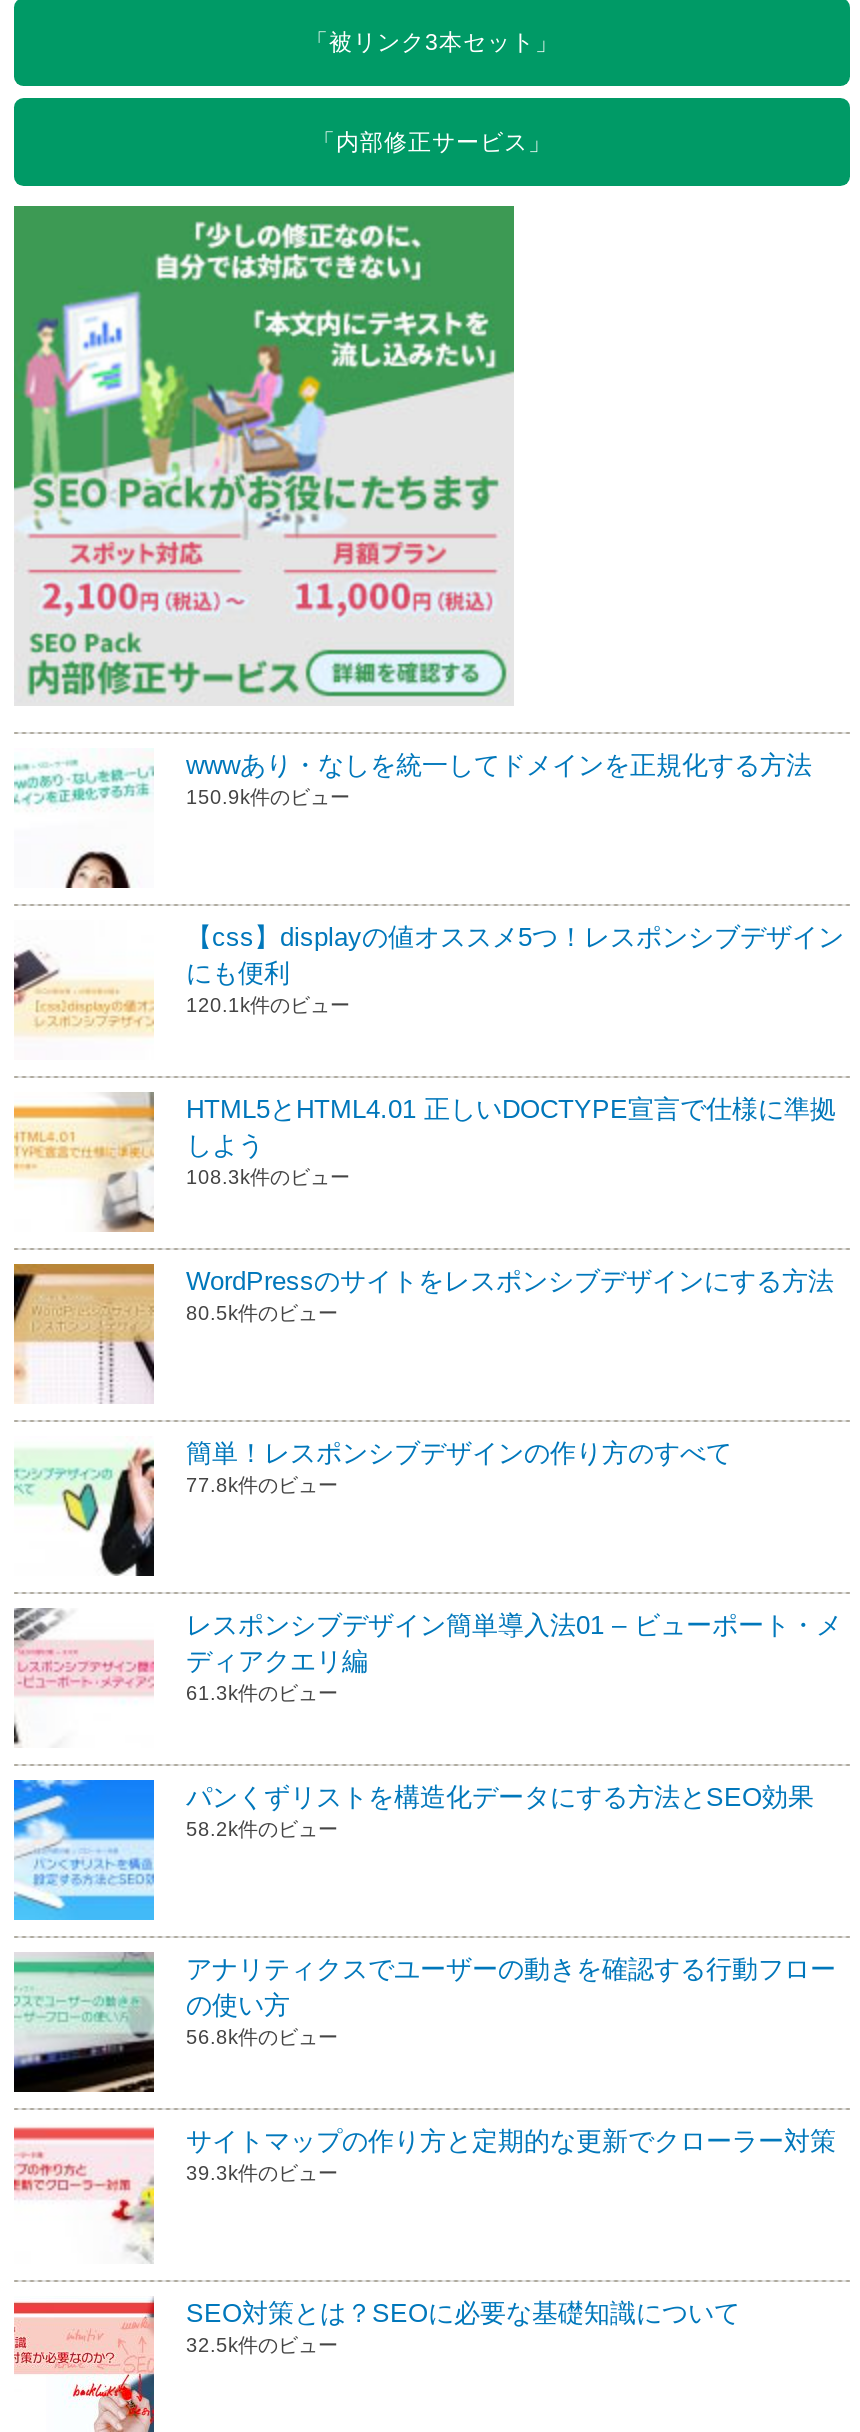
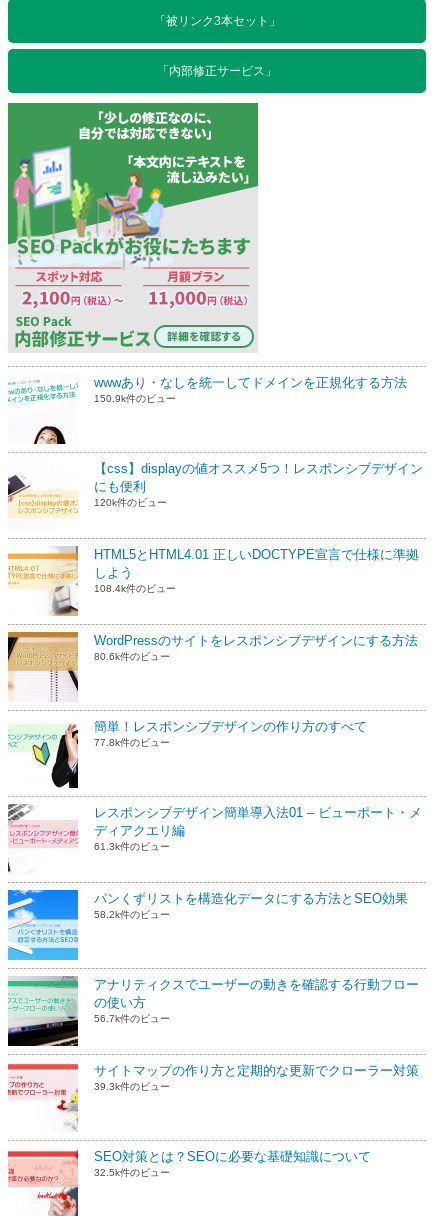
[186,994,350,1016] 120.1k件のビュー -> [94,497,167,508] 120k件のビュー
[186,1166,350,1188] 108.3k件のビュー -> [94,583,176,594] 108.4k件のビュー
[186,1302,338,1324] 80.5k件のビュー -> [94,651,170,662] 80.6k件のビュー
[186,2026,338,2048] 56.8k件のビュー -> [94,1013,170,1024] 56.7k件のビュー

